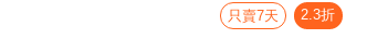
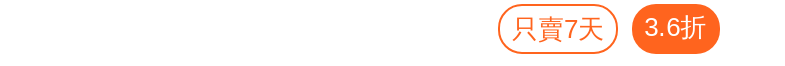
[228,7,335,24] 只賣7天 2.3折 -> [512,13,706,45] 只賣7天 3.6折

